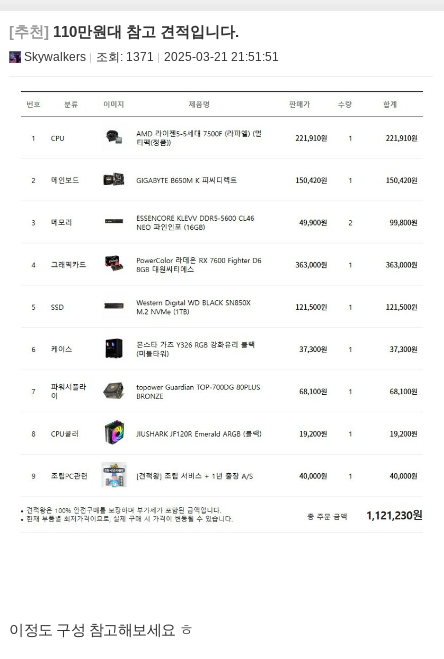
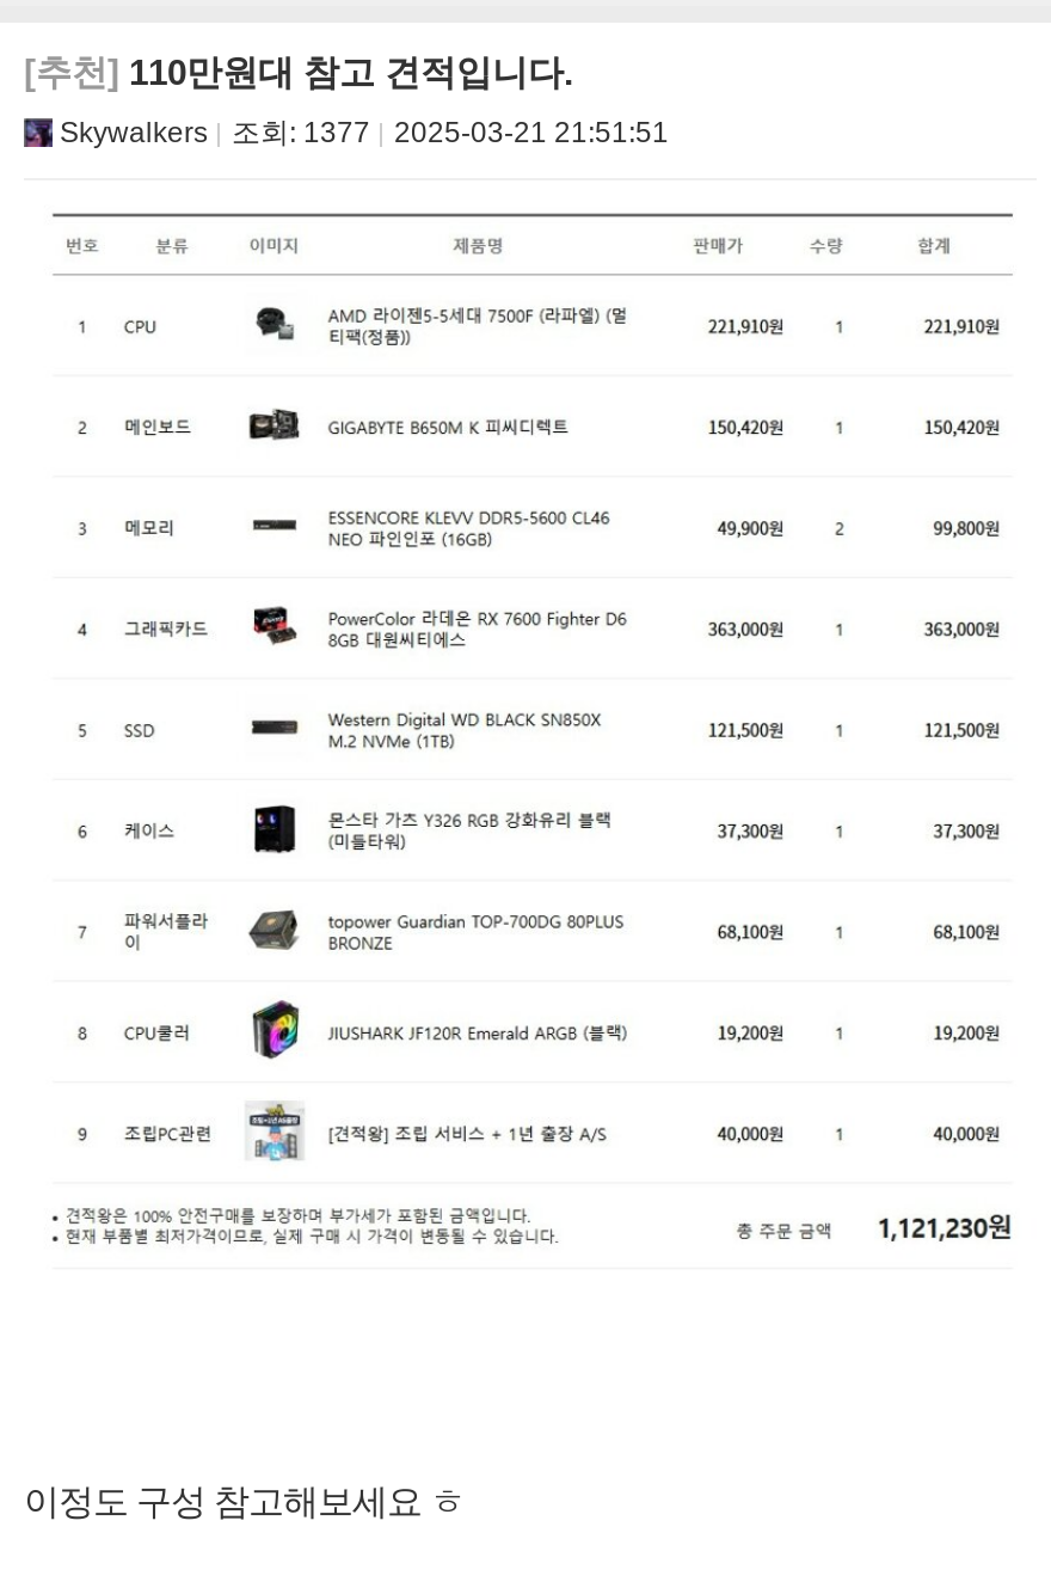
[24,50,279,64] Skywalkers 조회: 1371 2025-03-21 21:51:51 -> [60,116,669,149] Skywalkers 조회: 1377 2025-03-21 21:51:51

